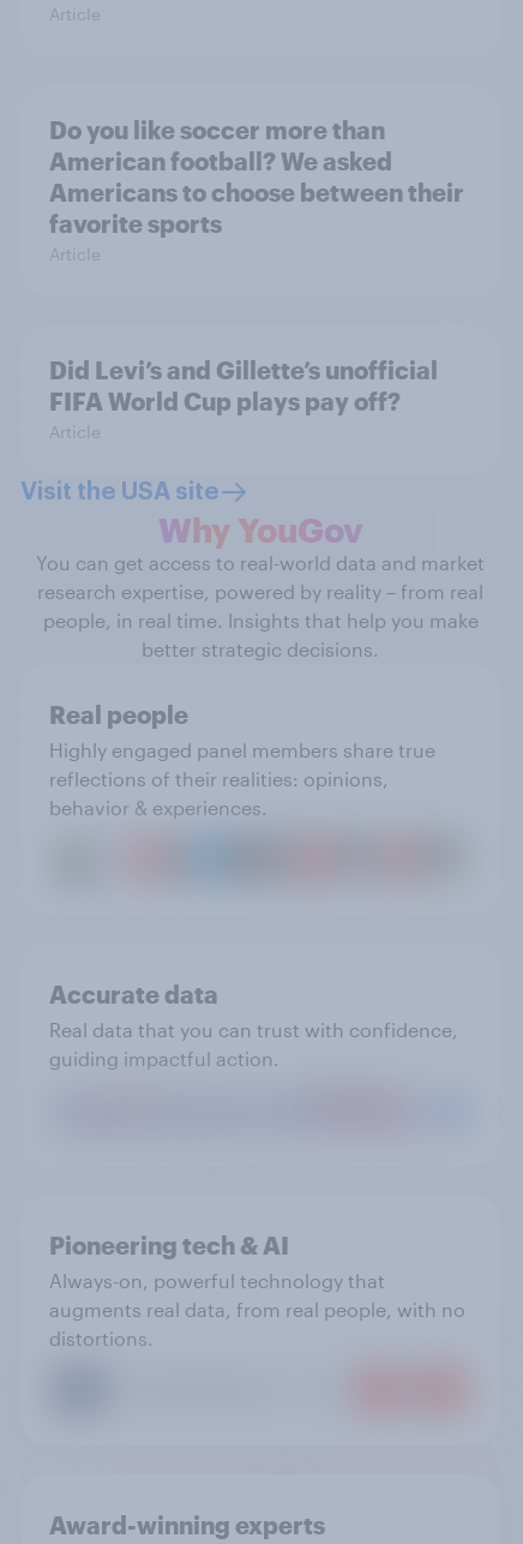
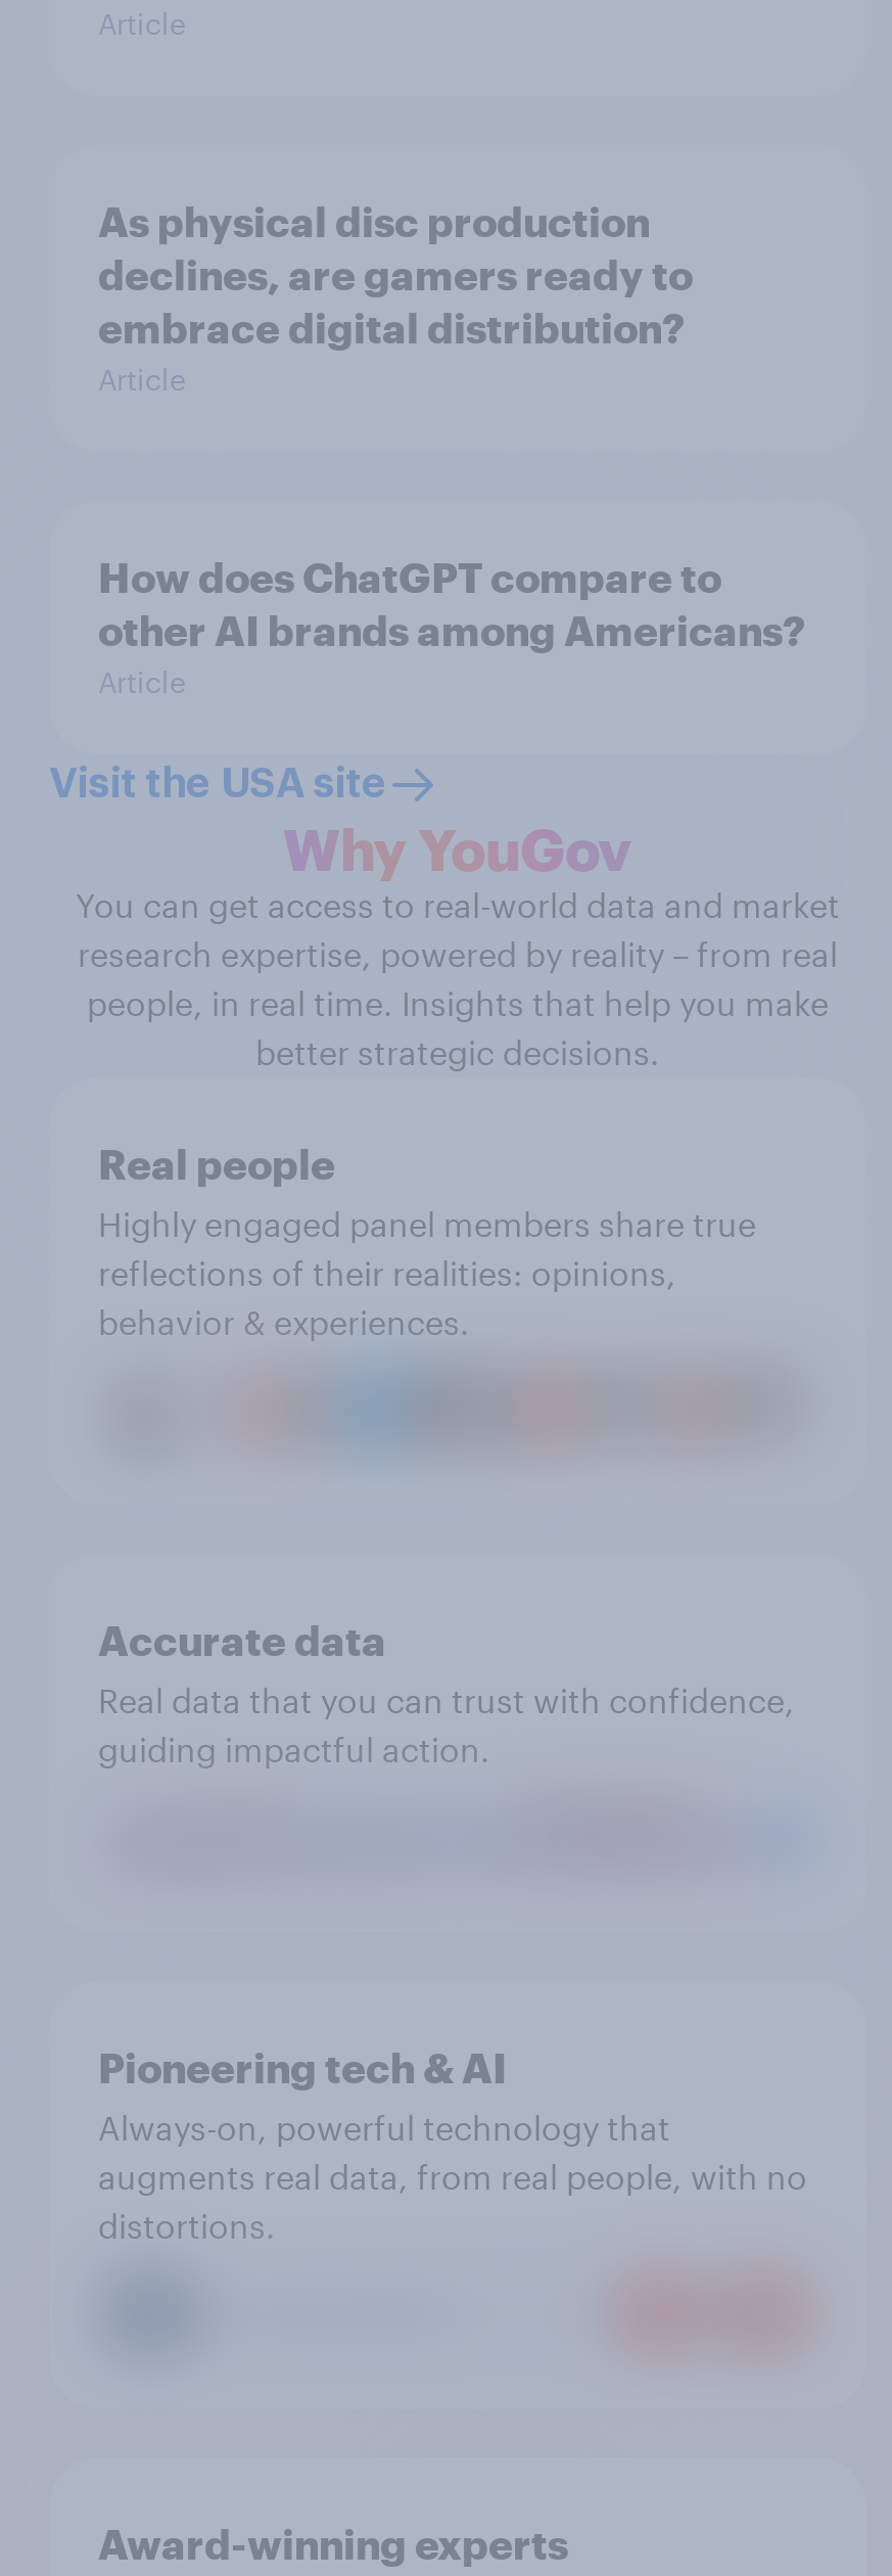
[49,115,464,238] Do you like soccer more than | American football? We asked | Americans to choose between their | favorite sports -> [98,196,693,352] As physical disc production | declines, are gamers ready to | embrace digital distribution?
[49,356,438,416] Did Levi’s and Gillette’s unofficial | FIFA World Cup plays pay off? -> [98,552,805,654] How does ChatGPT compare to | other AI brands among Americans?

